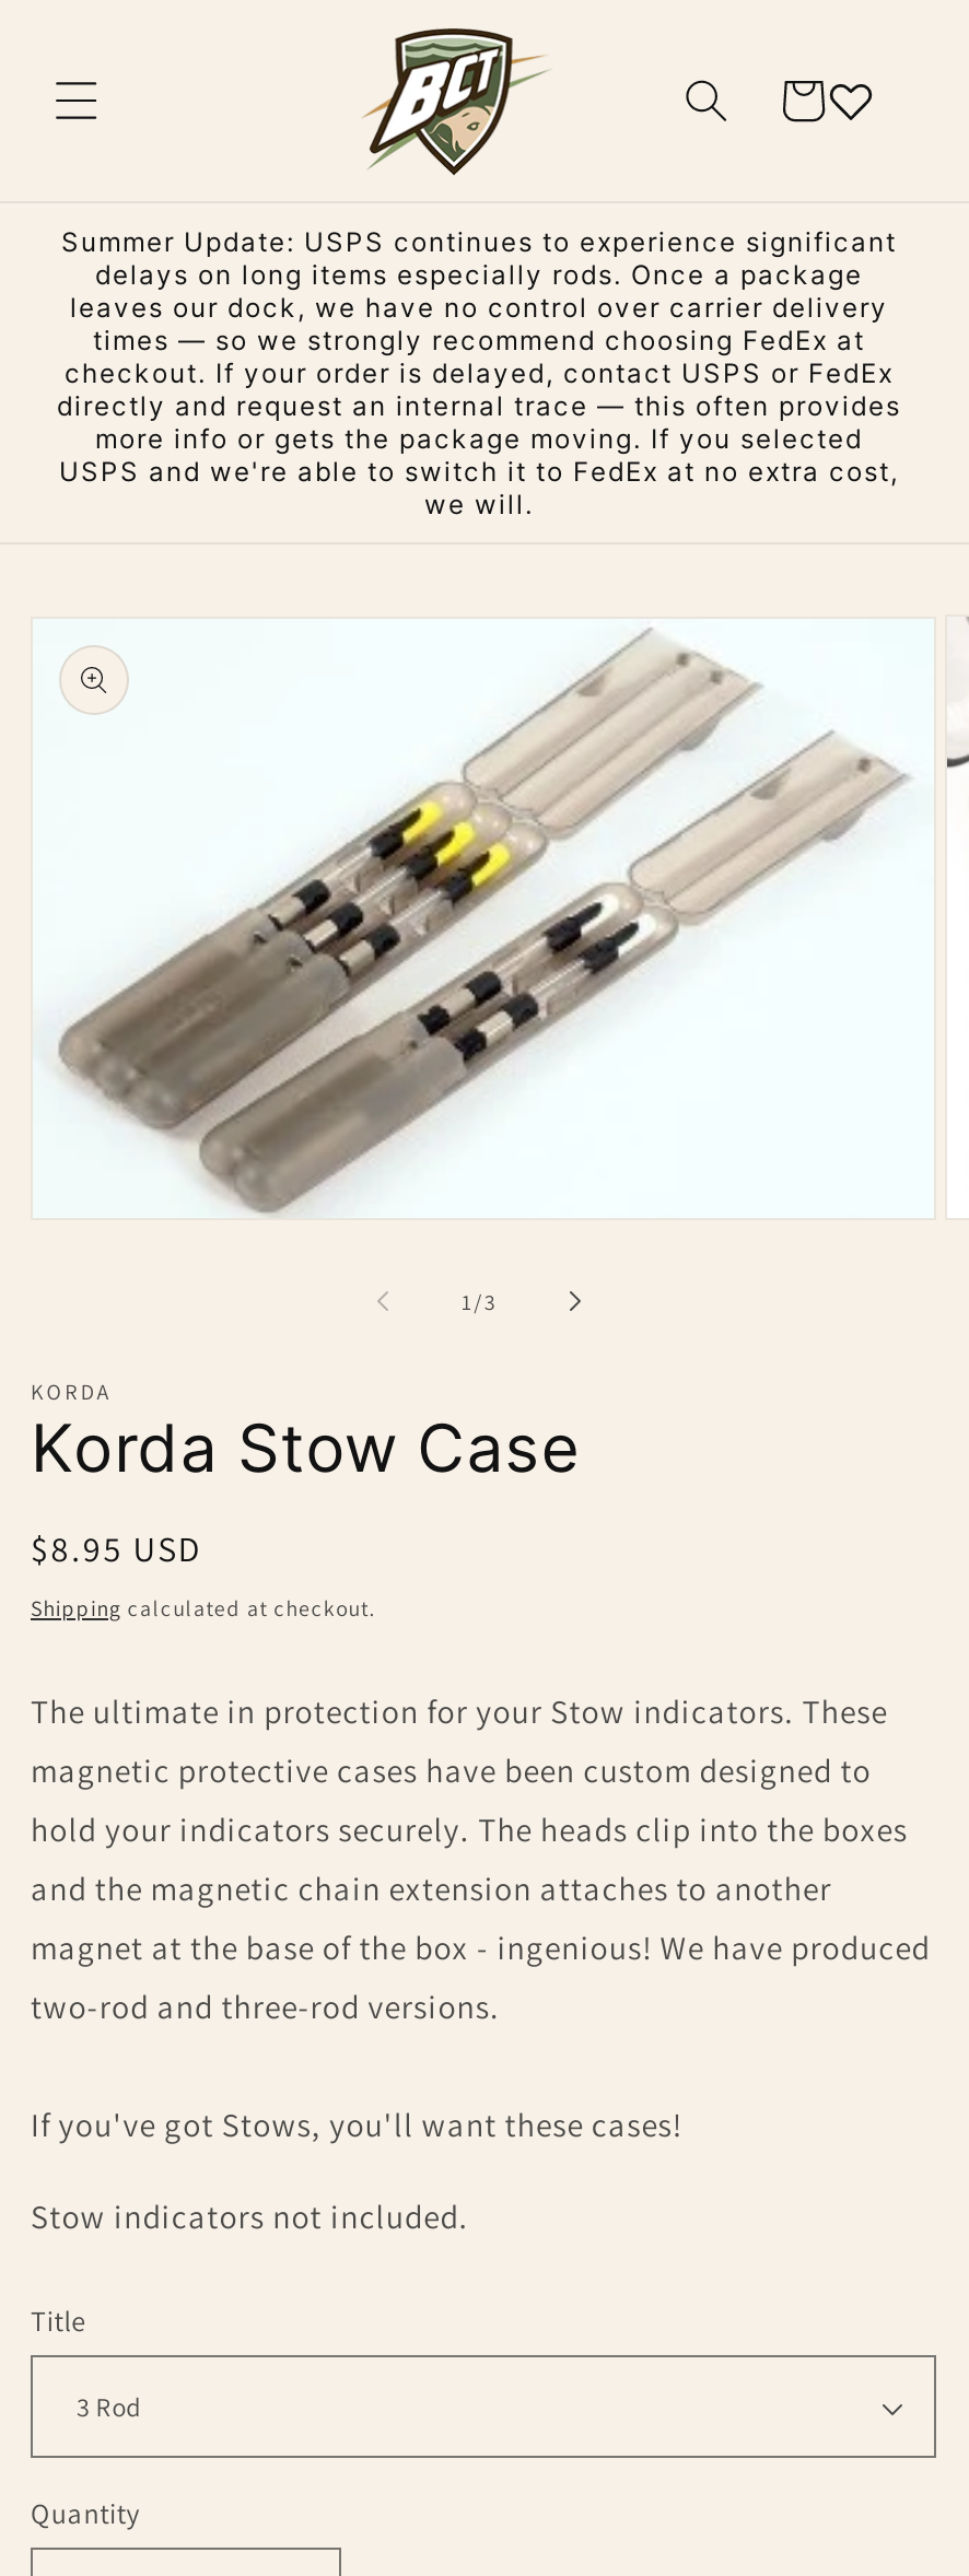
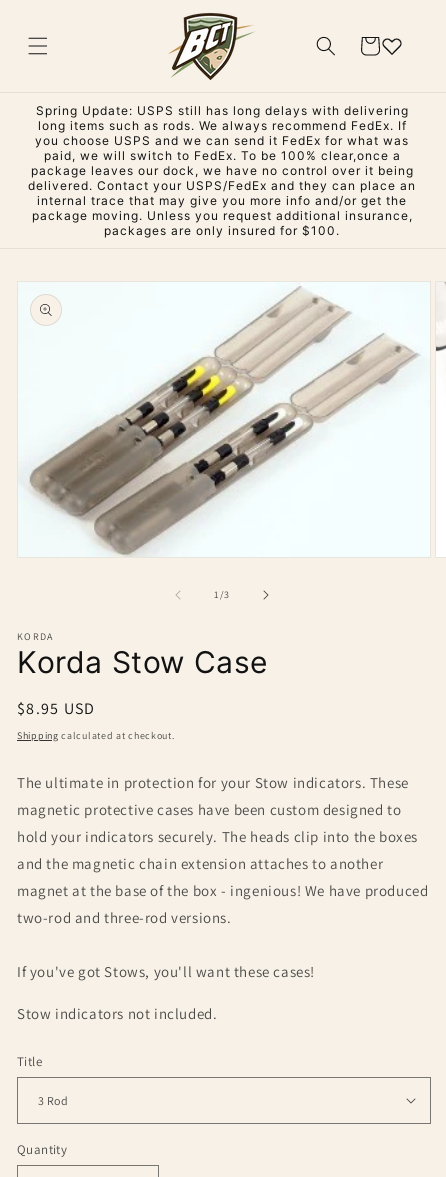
[57,226,901,521] Summer Update: USPS continues to experience significant | delays on long items especially rods. Once a package | leaves our dock, we have no control over carrier delivery | times — so we strongly recommend choosing FedEx at | checkout. If your order is delayed, contact USPS or FedEx | directly and request an internal trace — this often provides | more info or gets the package moving. If you selected | USPS and we're able to switch it to FedEx at no extra cost, | we will. -> [28,103,416,238] Spring Update: USPS still has long delays with delivering | long items such as rods. We always recommend FedEx. If | you choose USPS and we can send it FedEx for what was | paid, we will switch to FedEx. To be 100% clear,once a | package leaves our dock, we have no control over it being | delivered. Contact your USPS/FedEx and they can place an | internal trace that may give you more info and/or get the | package moving. Unless you request additional insurance, | packages are only insured for $100.

